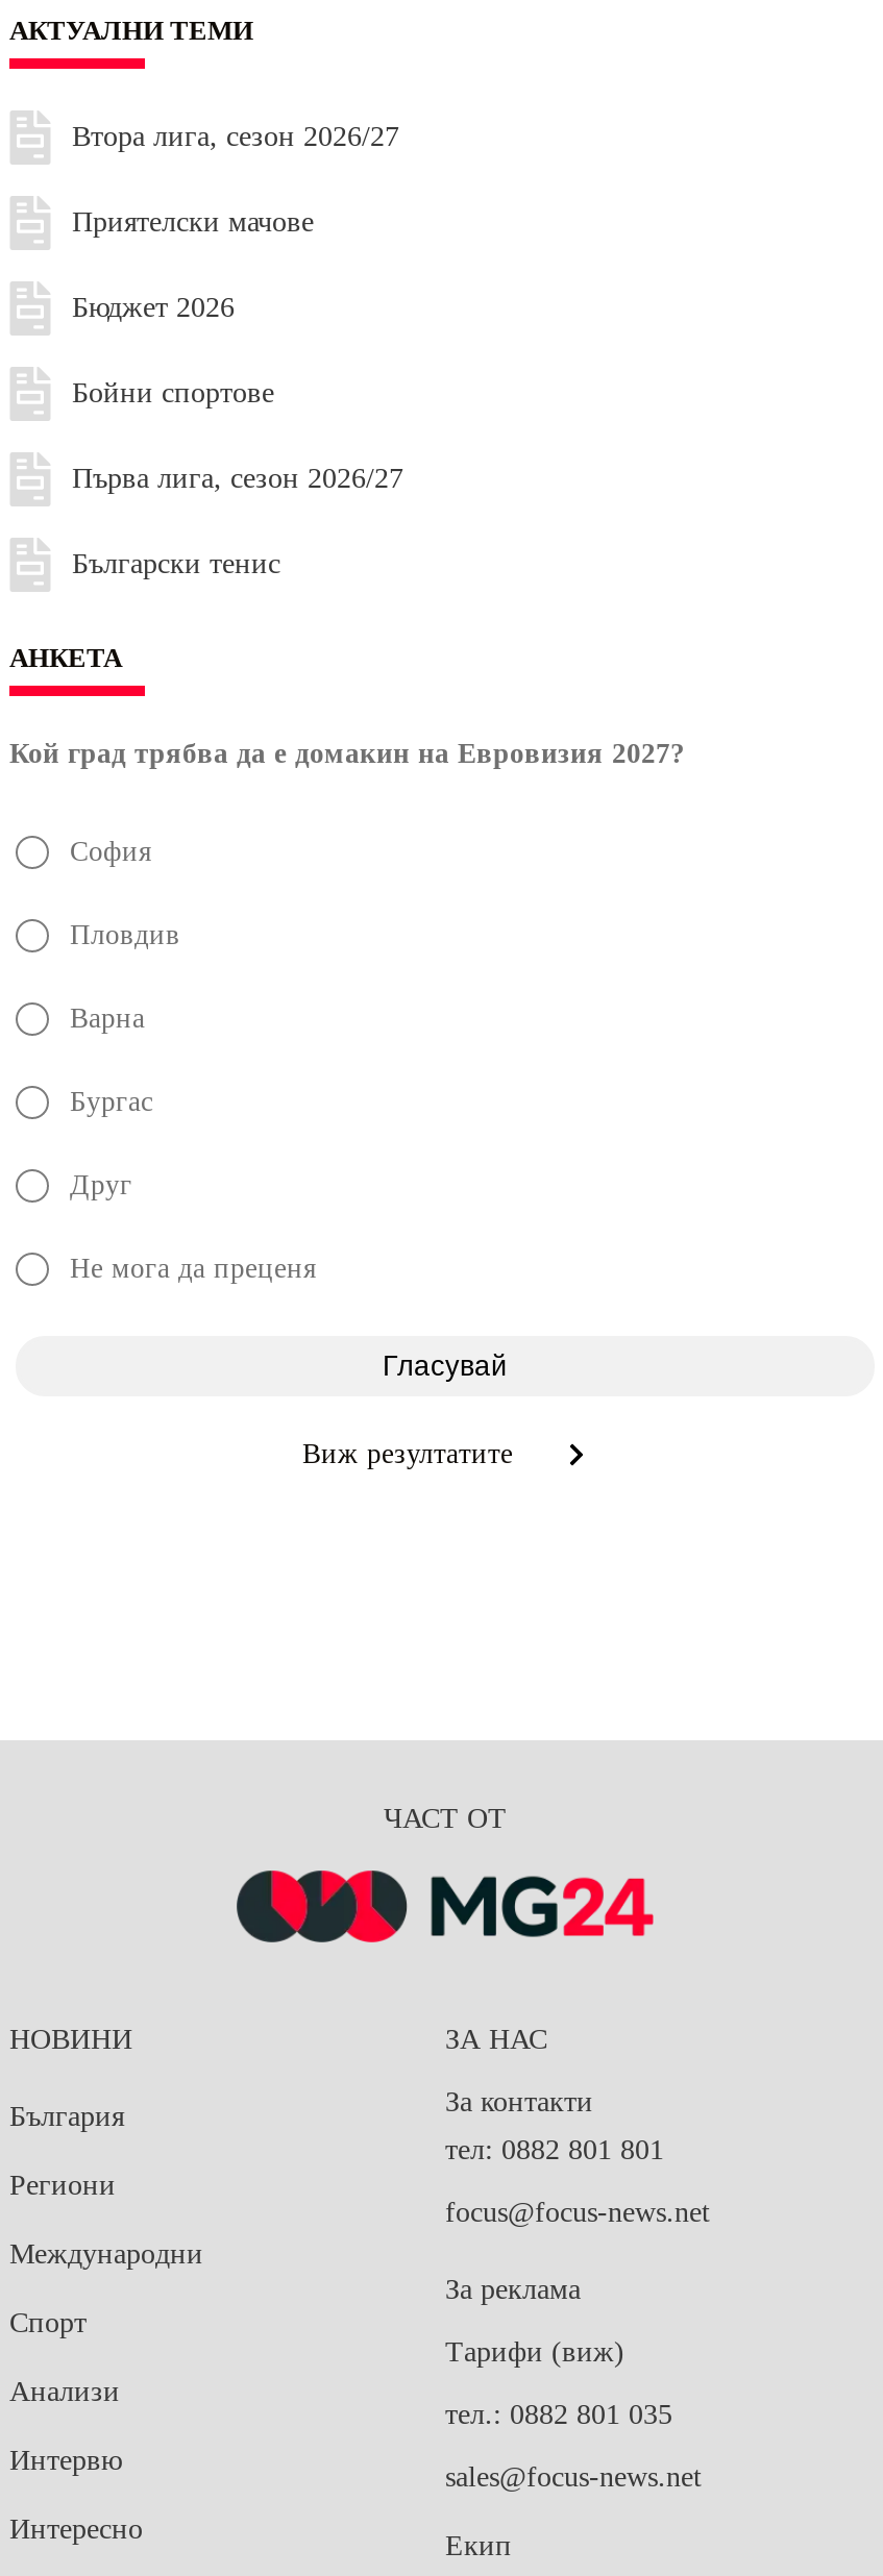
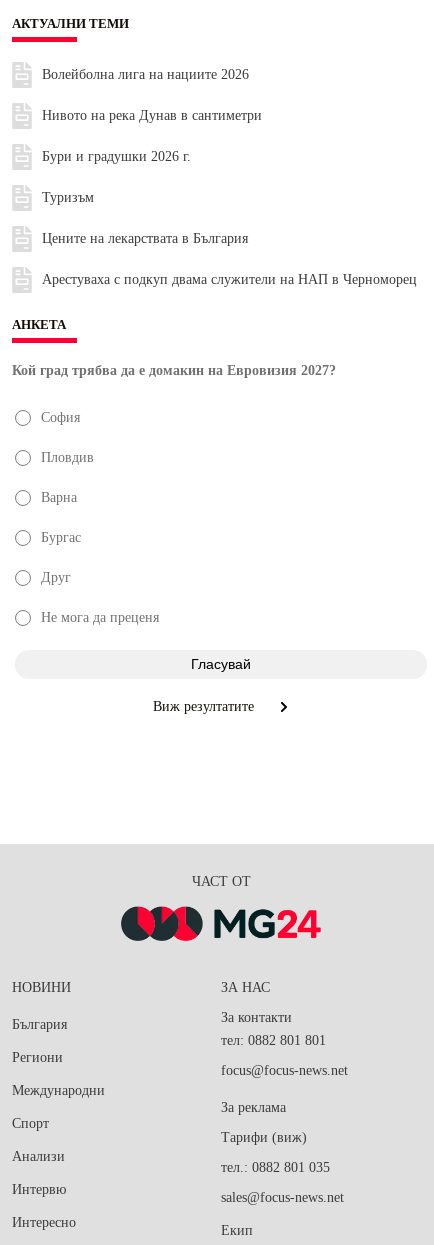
[72,120,399,151] Втора лига, сезон 2026/27 -> [42,67,249,82] Волейболна лига на нациите 2026
[72,205,314,237] Приятелски мачове -> [42,108,262,123] Нивото на река Дунав в сантиметри
[72,291,235,322] Бюджет 2026 -> [42,149,191,164] Бури и градушки 2026 г.
[72,376,274,408] Бойни спортове -> [42,190,94,205] Туризъм
[72,462,403,493] Първа лига, сезон 2026/27 -> [42,231,248,246] Цените на лекарствата в България
[72,547,280,579] Български тенис -> [42,272,417,287] Арестуваха с подкуп двама служители на НАП в Черноморец

